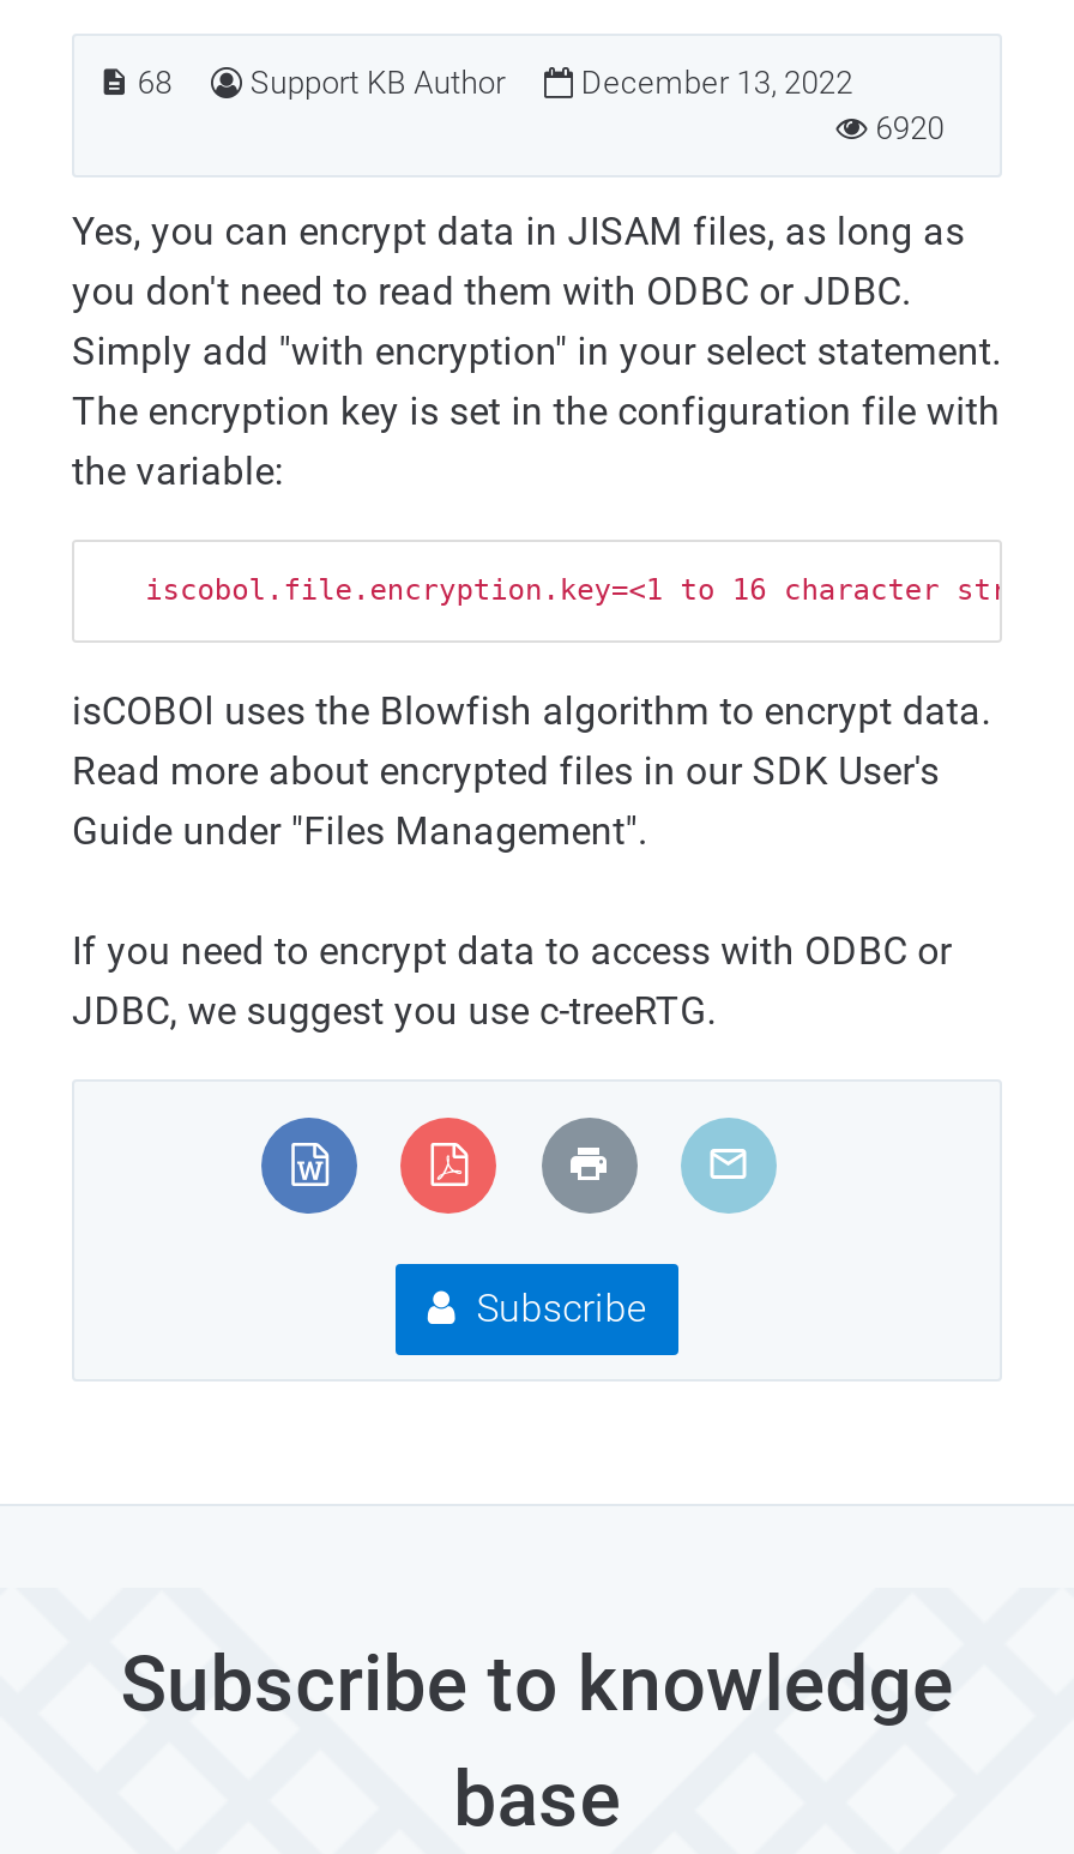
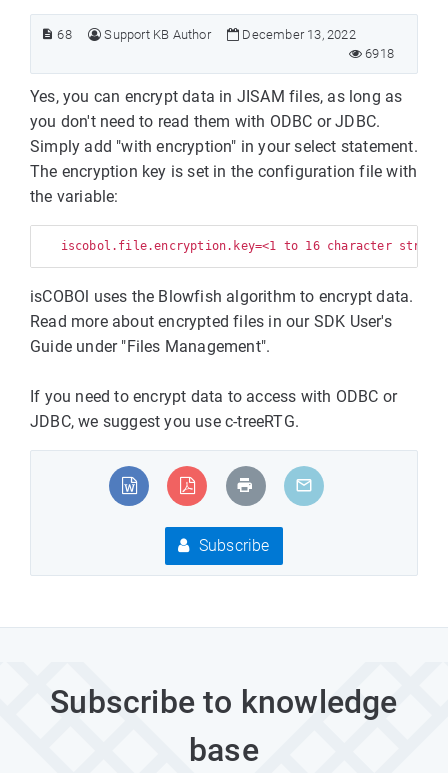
[868,110,945,146] 6920 -> [362,46,394,61] 6918

